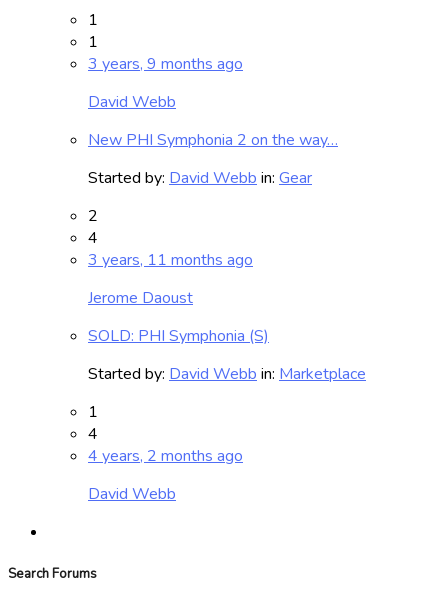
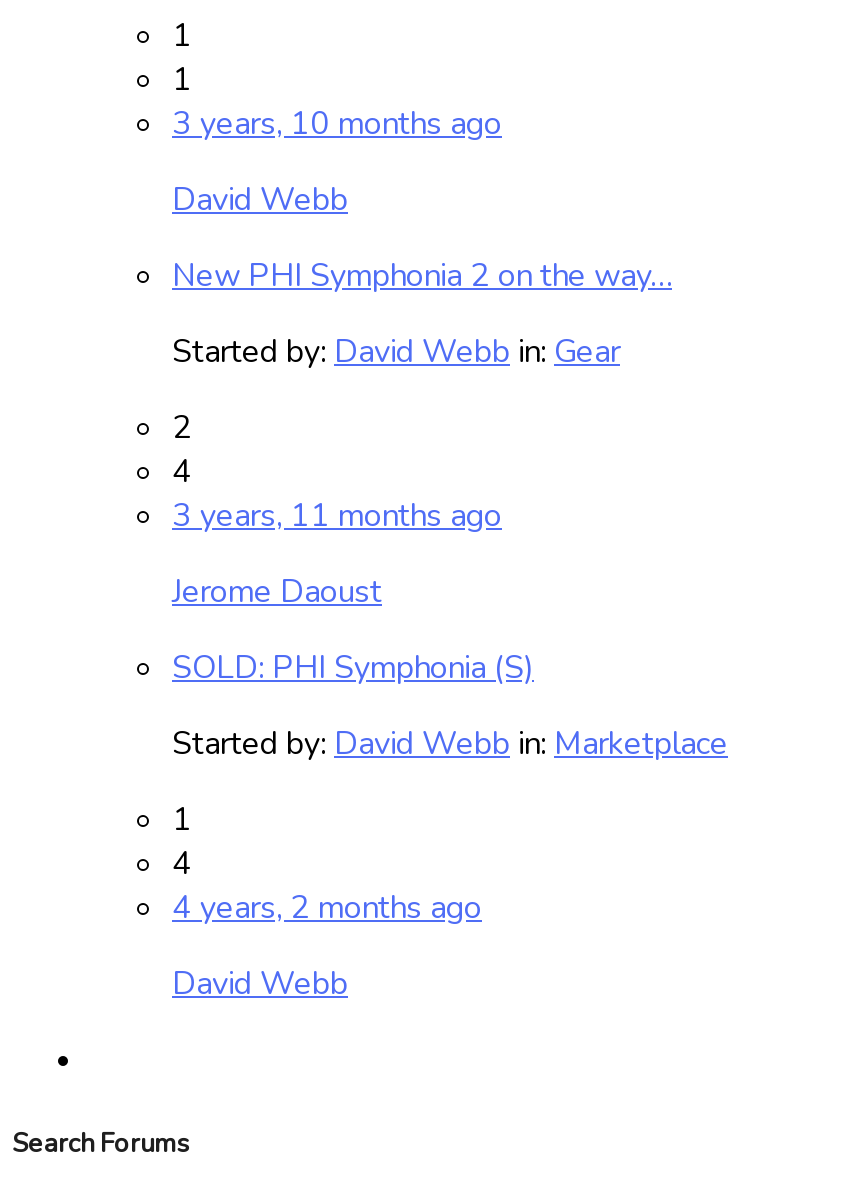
[88,53,243,75] 3 years, 9 months ago -> [172,102,502,146] 3 years, 10 months ago

